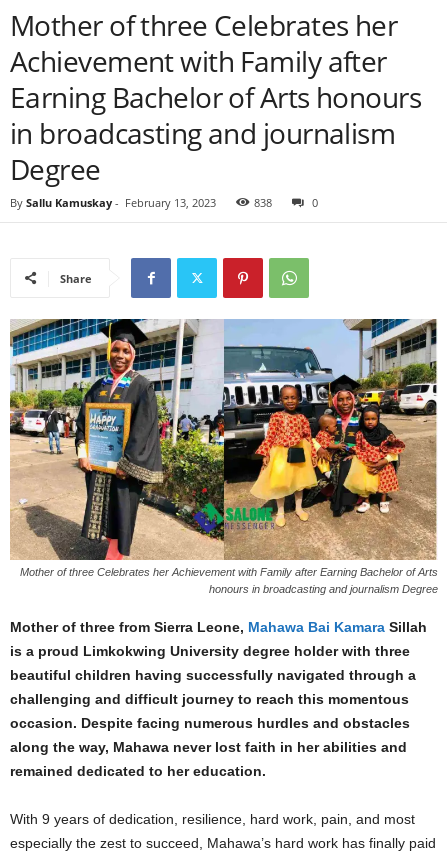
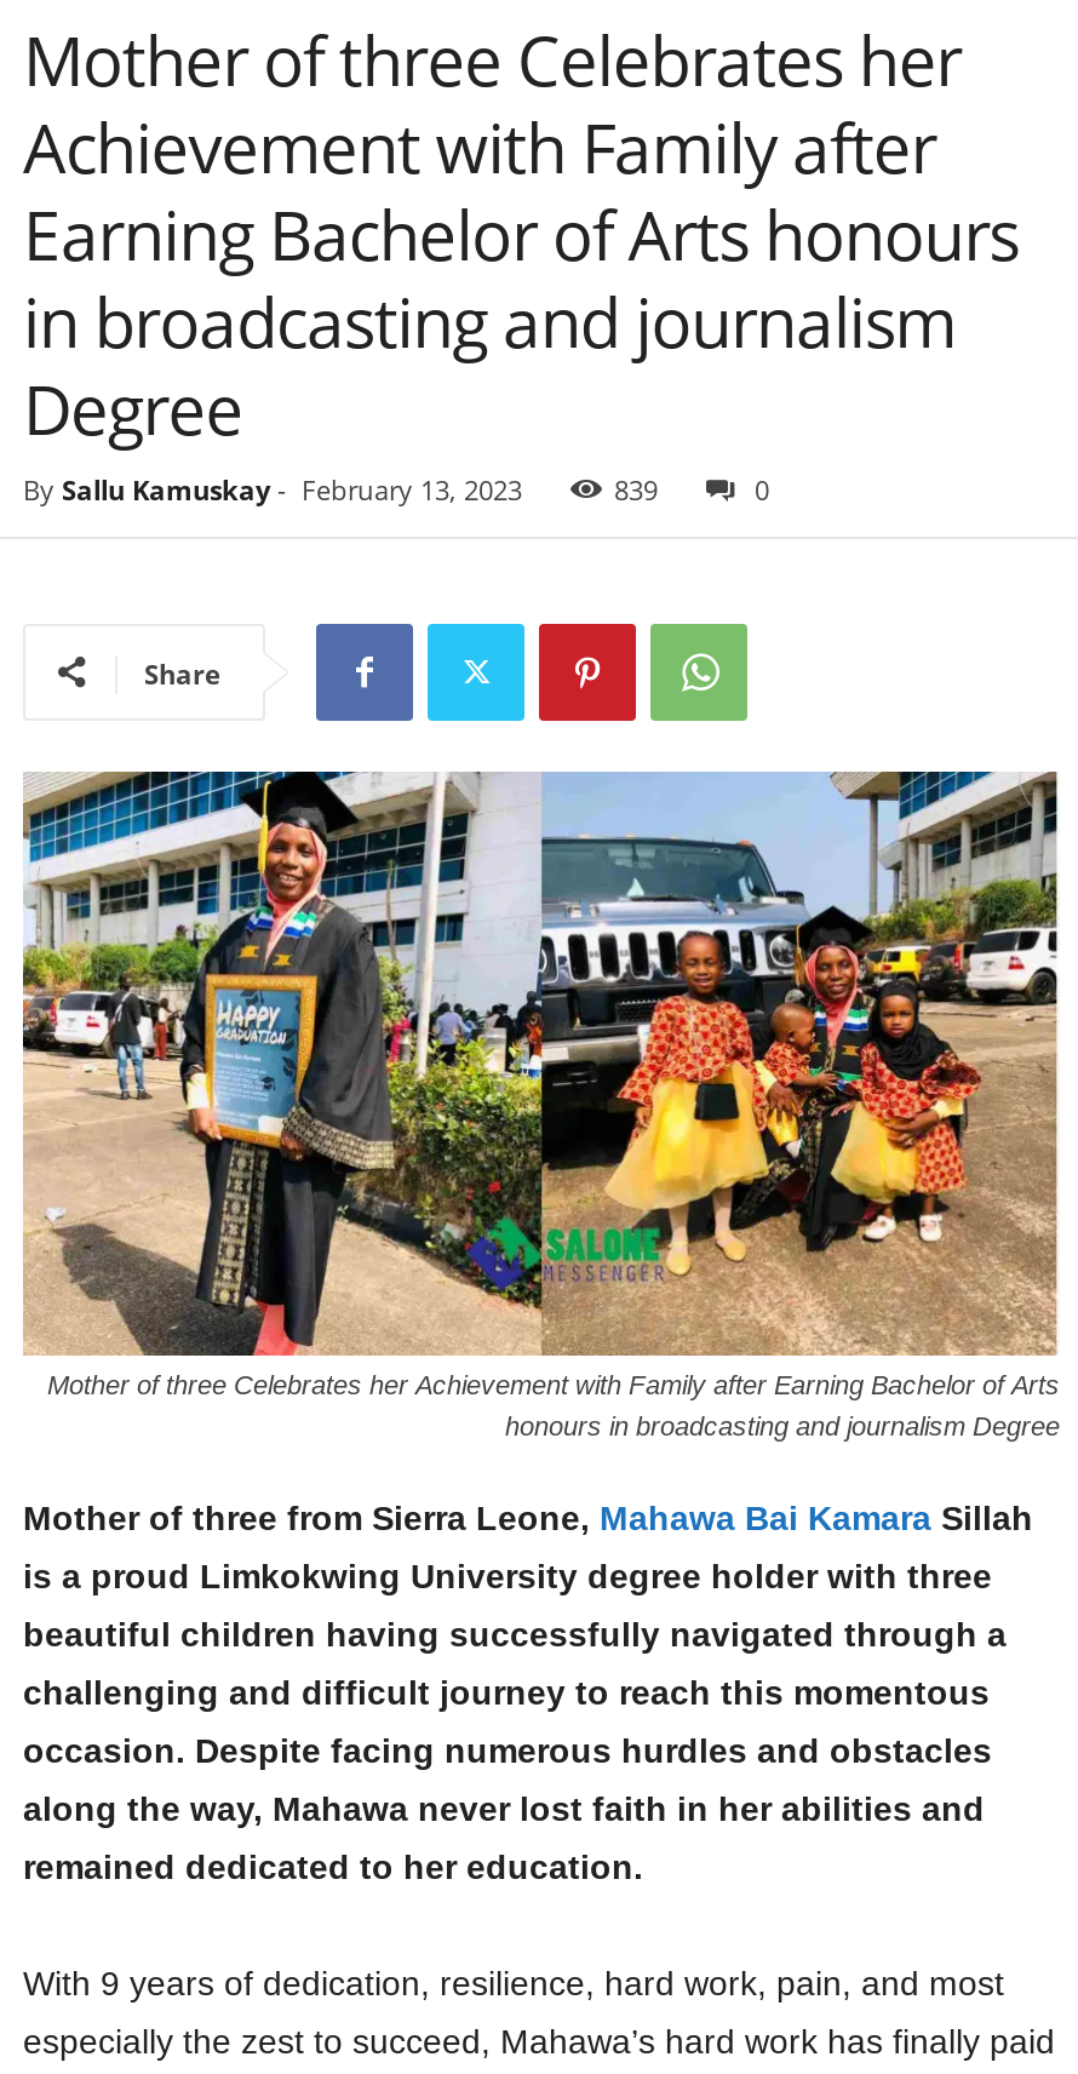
[254,195,272,210] 838 -> [614,471,658,508] 839

